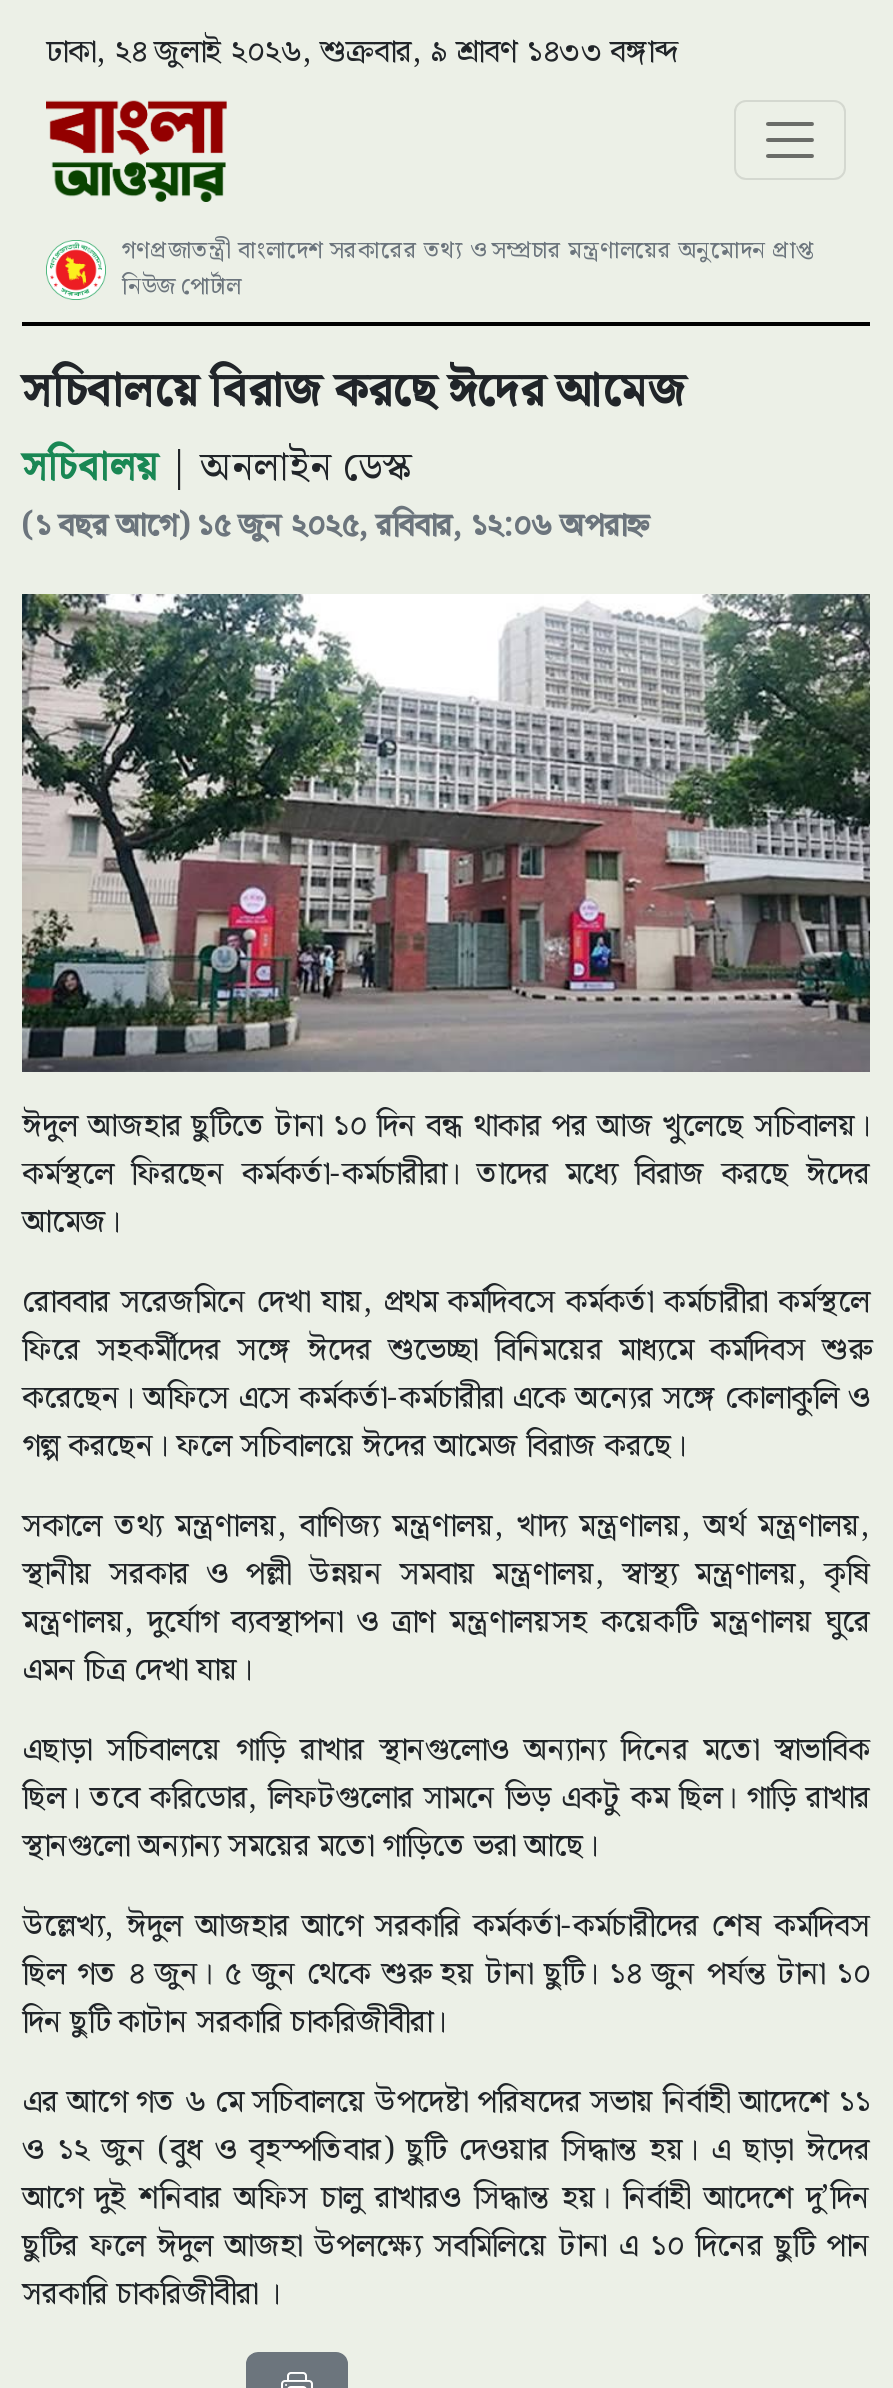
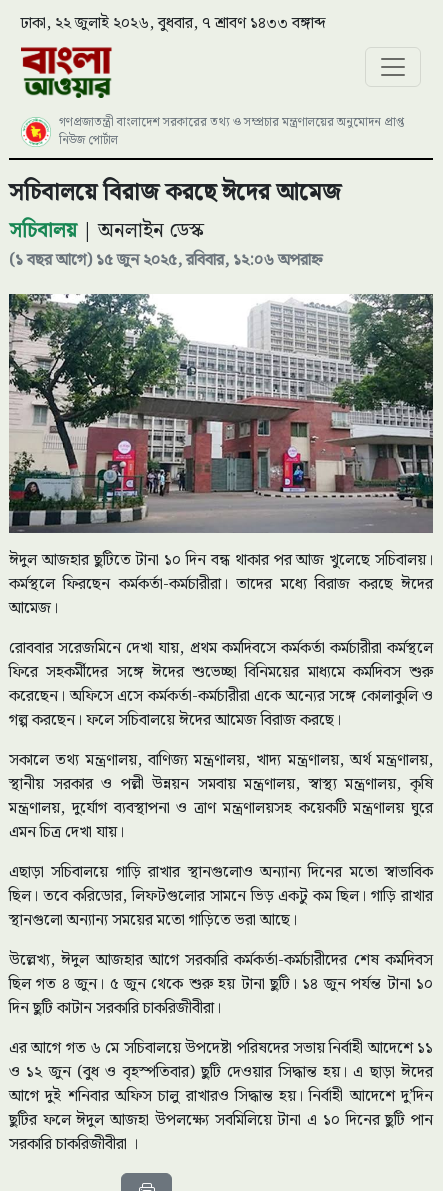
[46,28,678,78] ঢাকা, ২৪ জুলাই ২০২৬, শুক্রবার, ৯ শ্রাবণ ১৪৩৩ বঙ্গাব্দ -> [21,11,326,36] ঢাকা, ২২ জুলাই ২০২৬, বুধবার, ৭ শ্রাবণ ১৪৩৩ বঙ্গাব্দ

